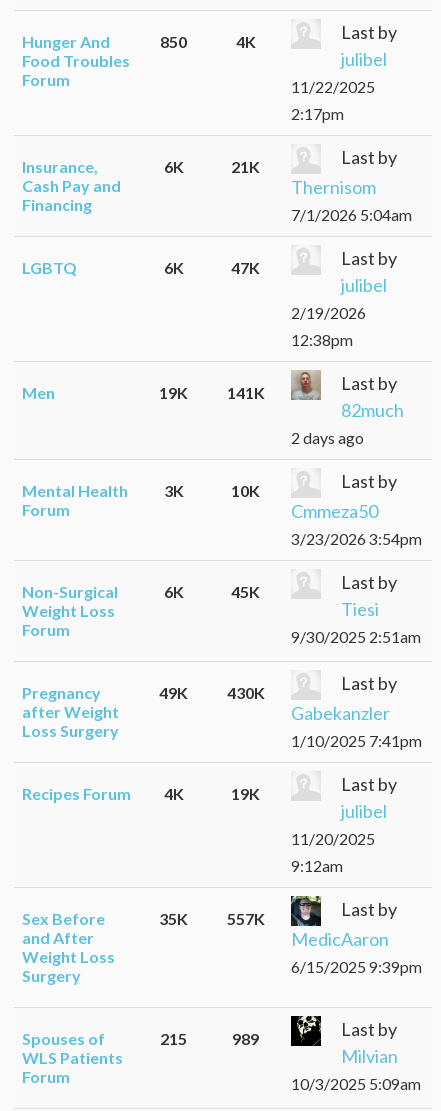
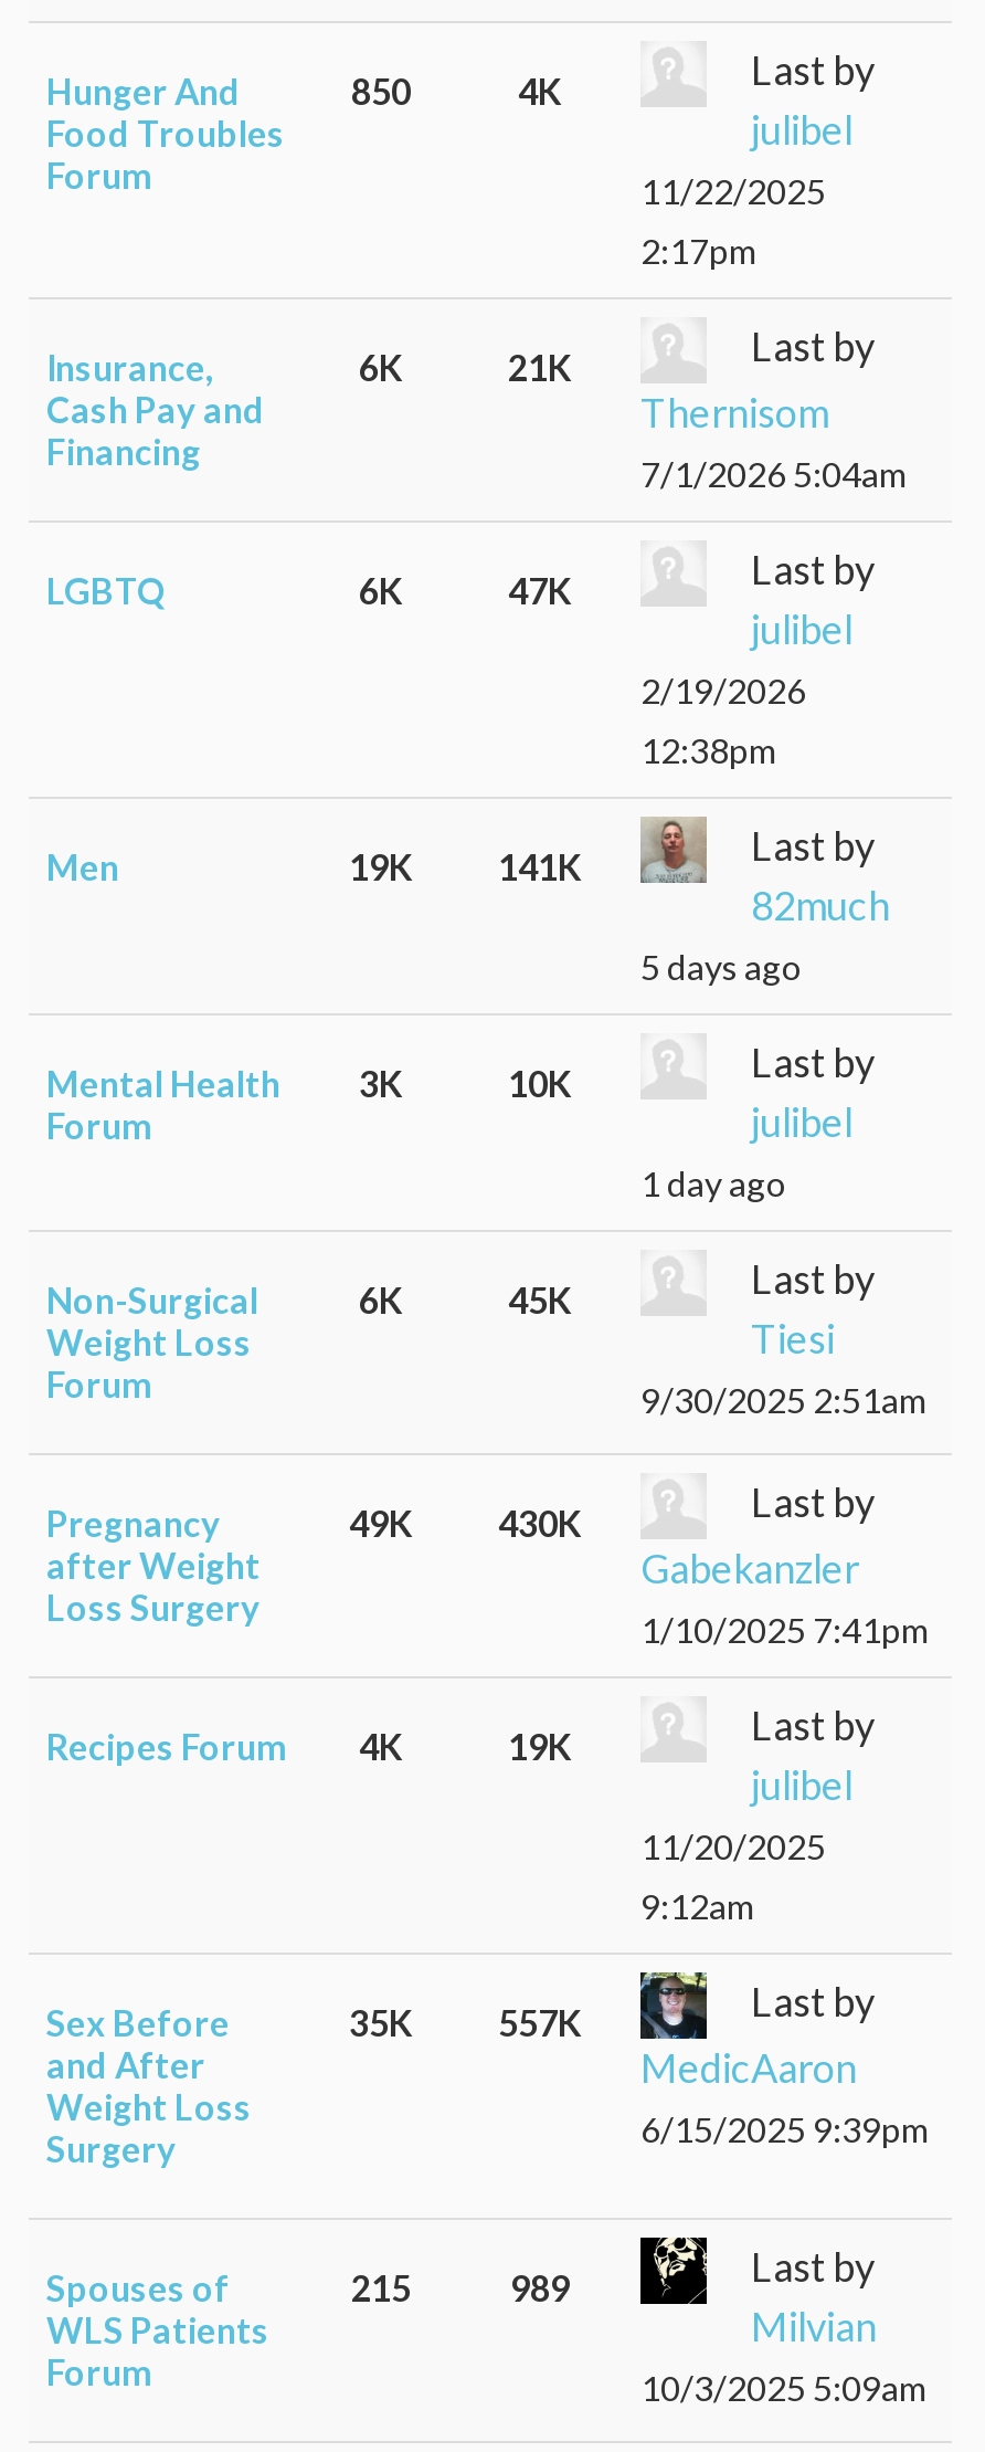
[291,427,364,446] 2 days ago -> [640,944,802,986] 5 days ago
[291,500,422,548] Cmmeza50 | 3/23/2026 3:54pm -> [640,1096,852,1202] julibel | 1 day ago

